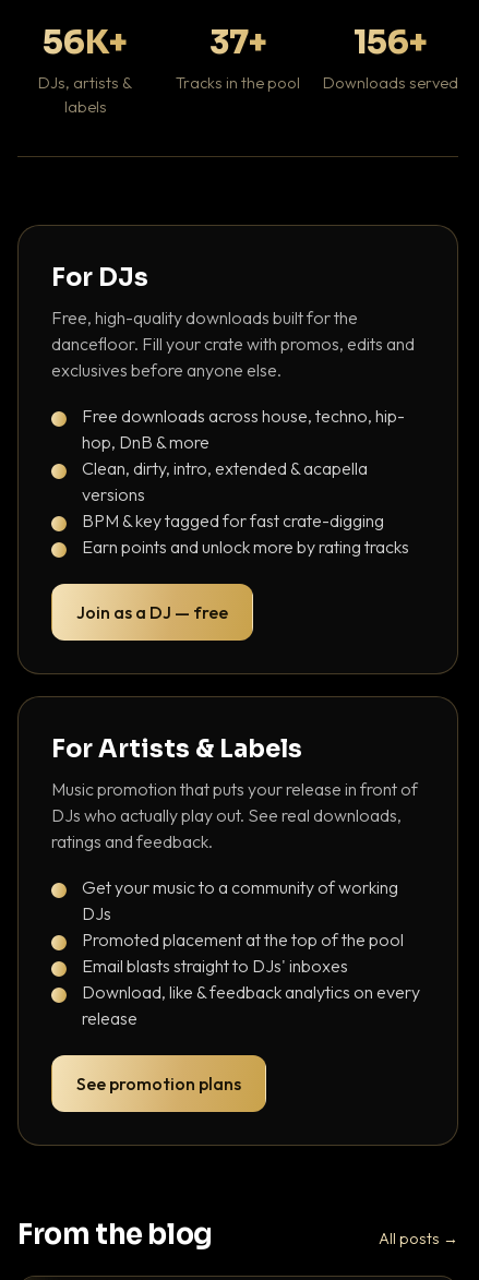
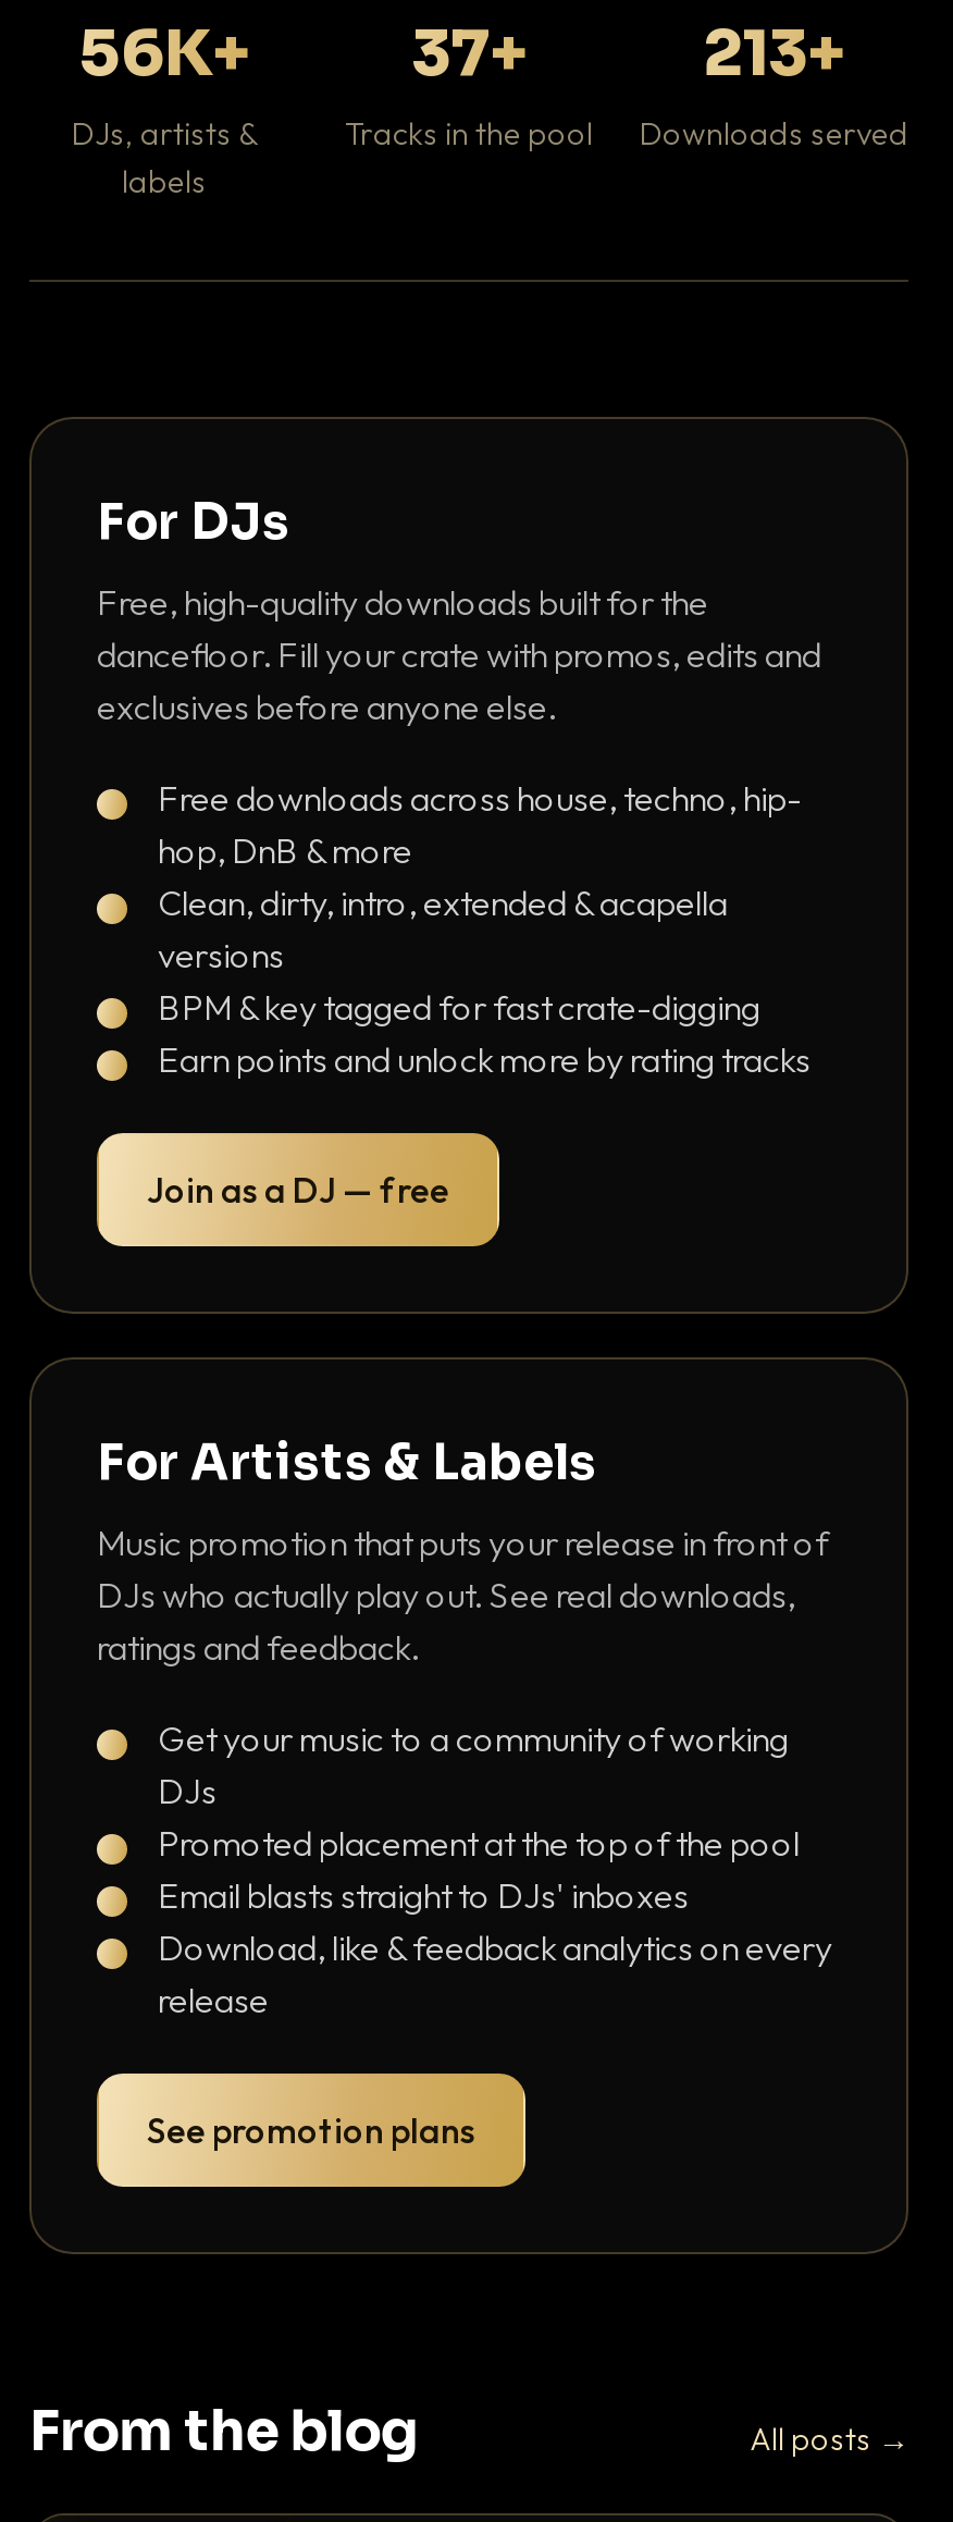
[354,23,428,62] 156+ -> [703,14,844,93] 213+

